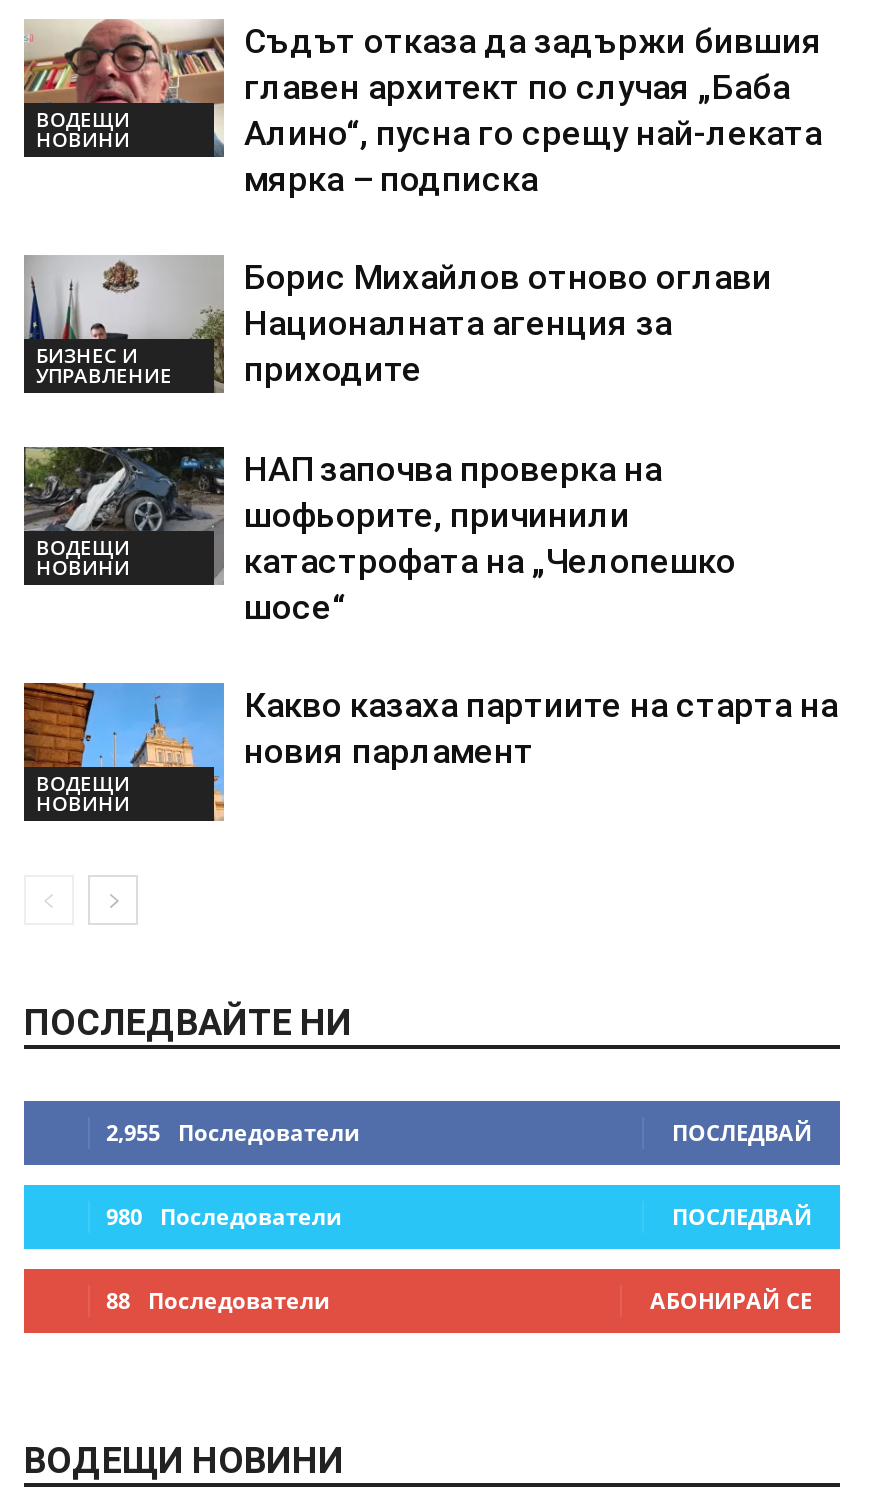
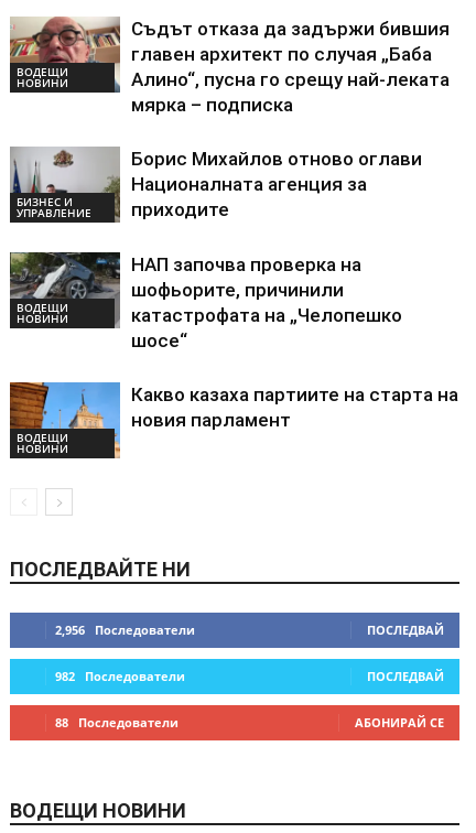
[106,1117,360,1147] 2,955 Последователи -> [55,621,195,638] 2,956 Последователи
[106,1201,342,1231] 980 Последователи -> [55,668,185,684] 982 Последователи

